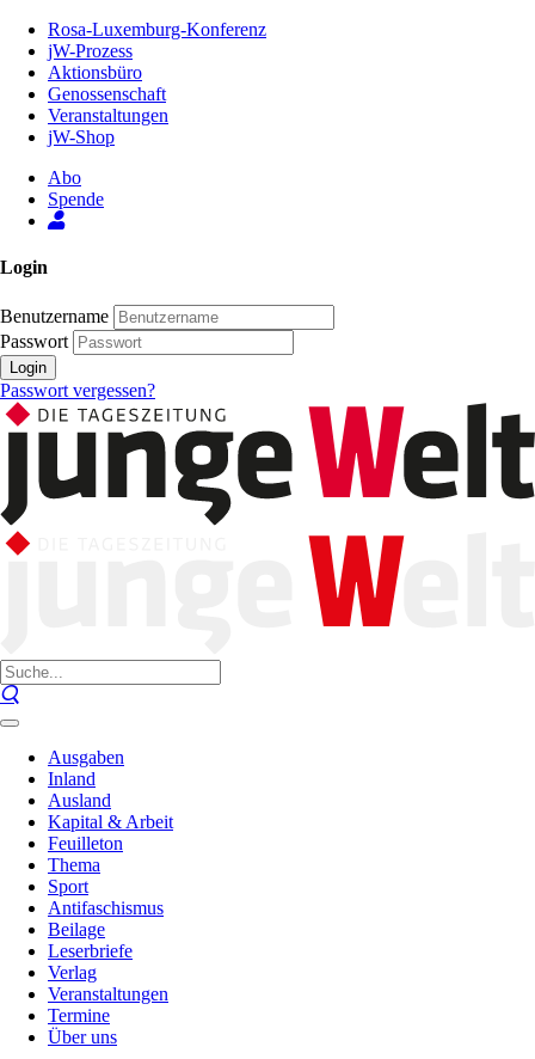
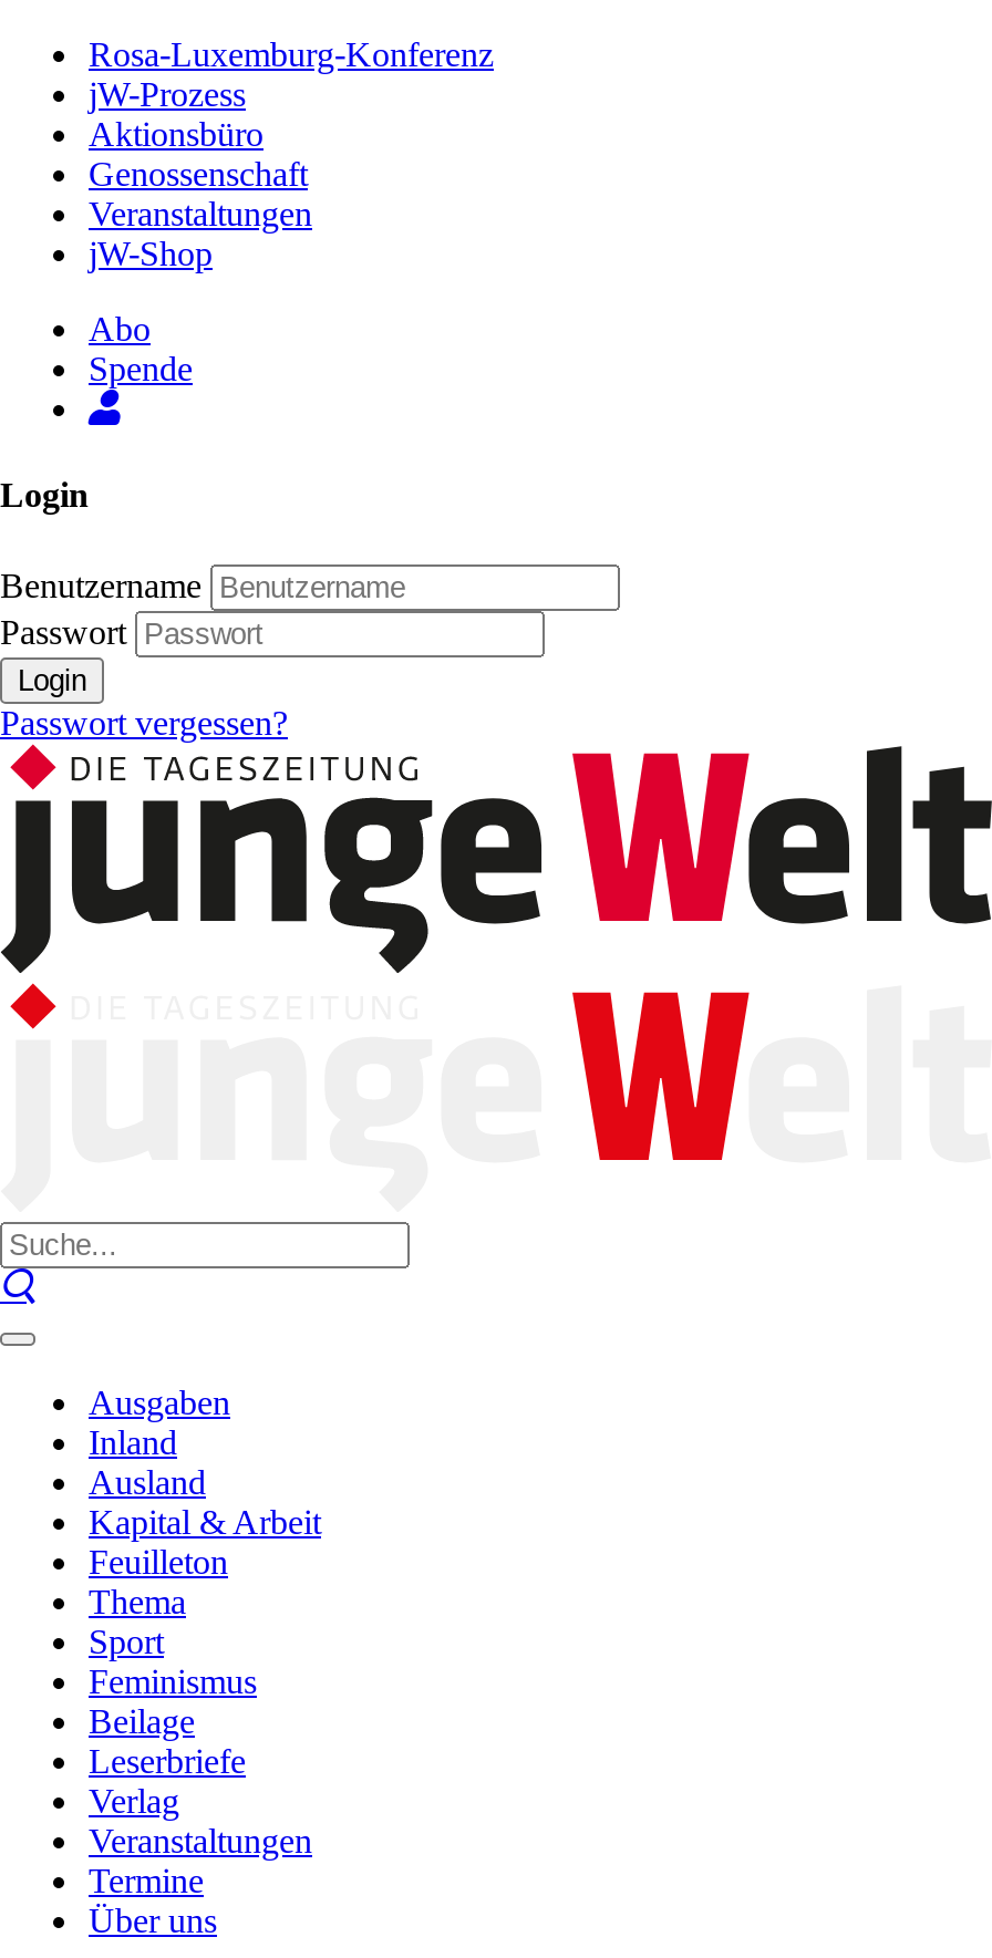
[48,898,164,918] Antifaschismus -> [89,1662,257,1700] Feminismus

